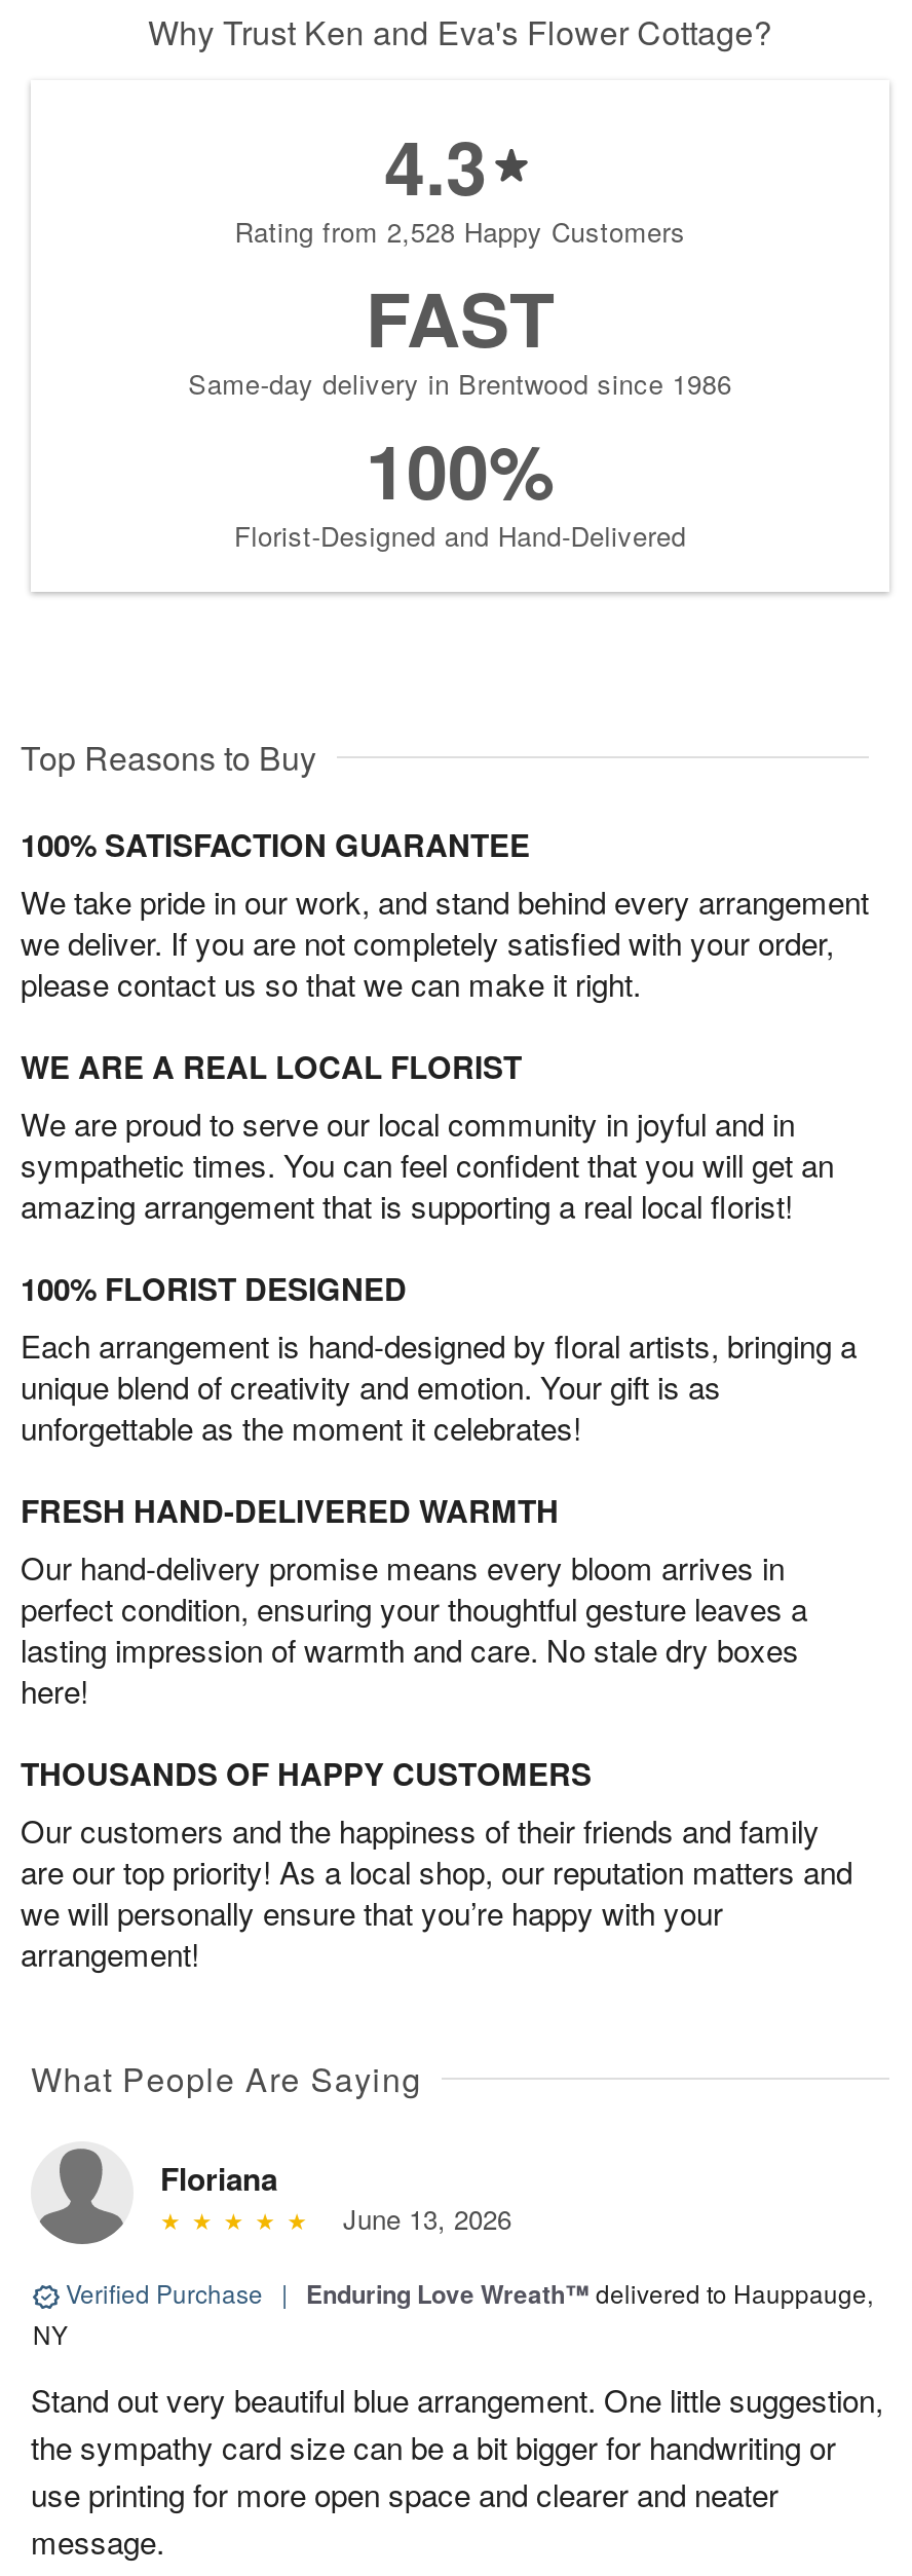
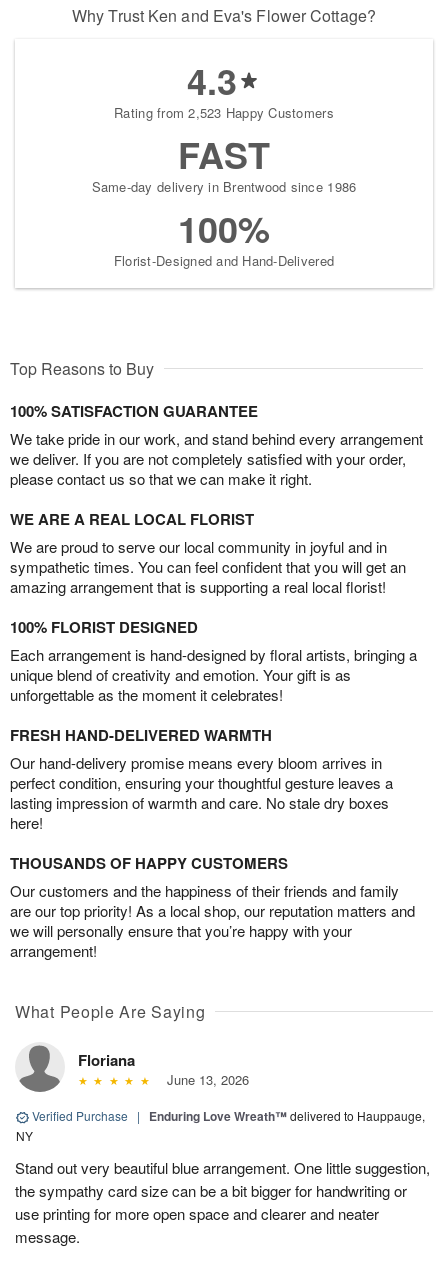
[235,212,686,252] Rating from 2,528 Happy Customers -> [114,103,334,122] Rating from 2,523 Happy Customers

